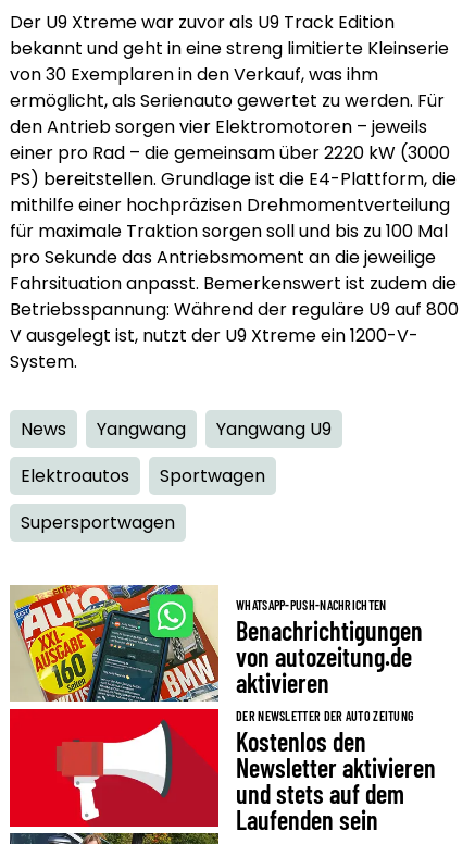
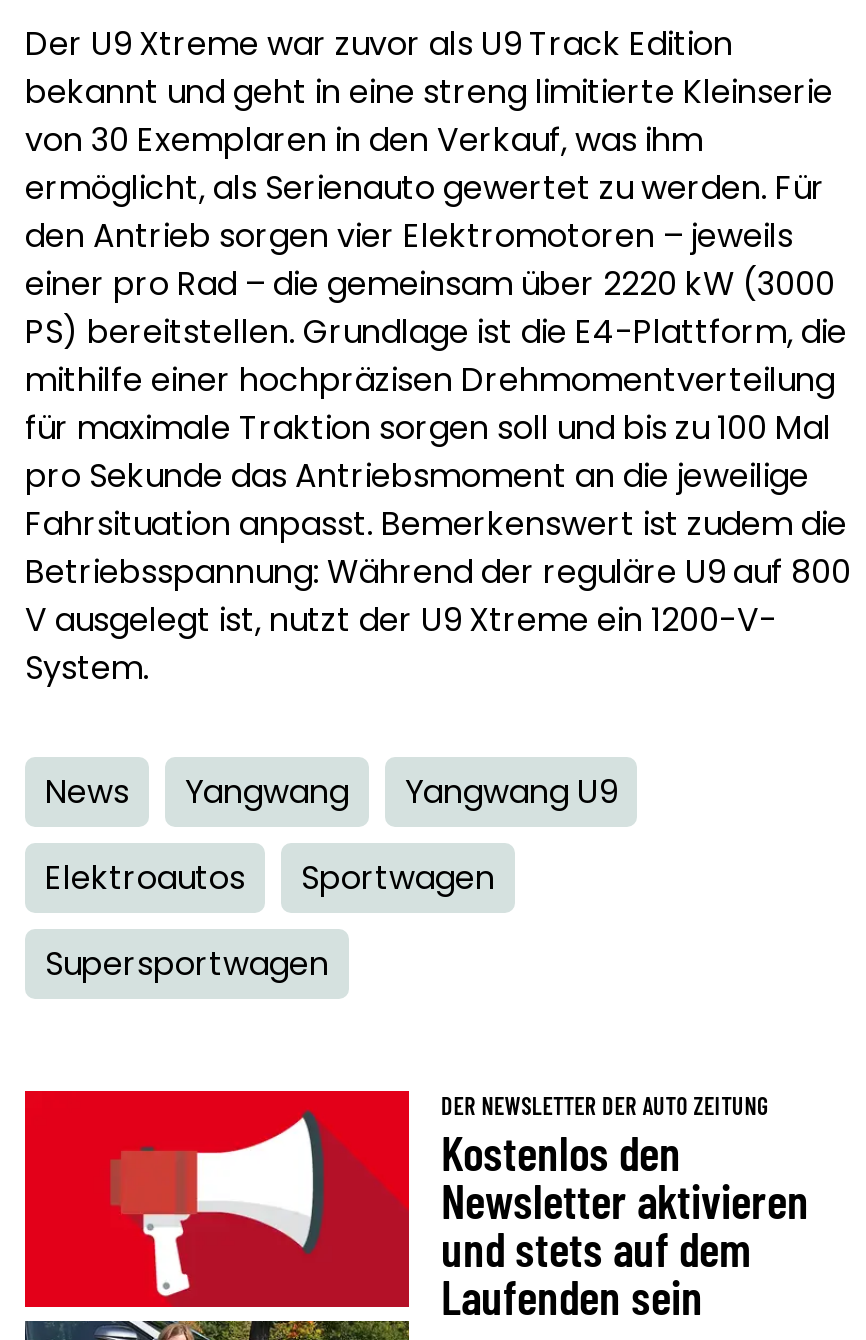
[10,584,423,709] [image] | WHATSAPP-PUSH-NACHRICHTEN | Benachrichtigungen | von autozeitung.de | aktivieren -> none

